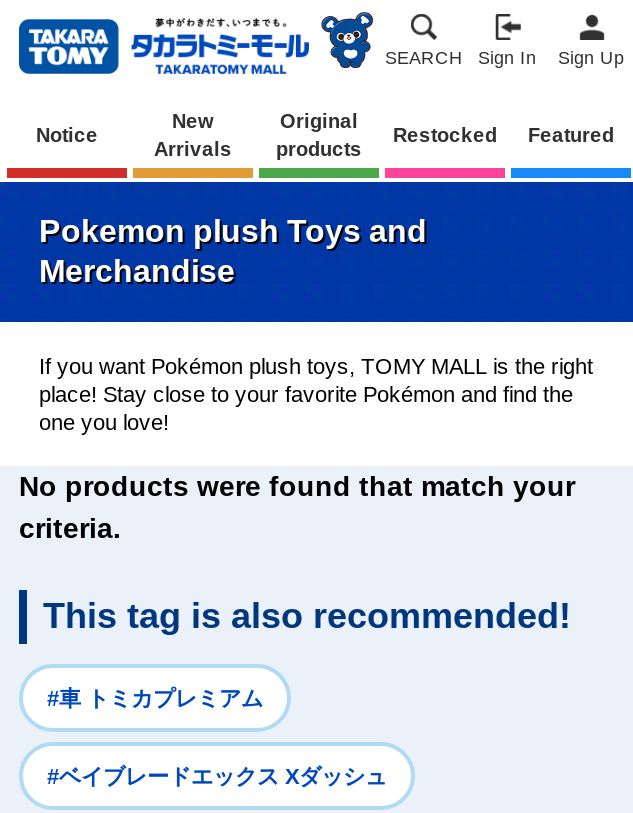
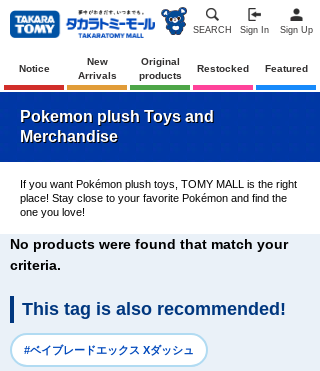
[47,686,263,710] #車 トミカプレミアム -> none

